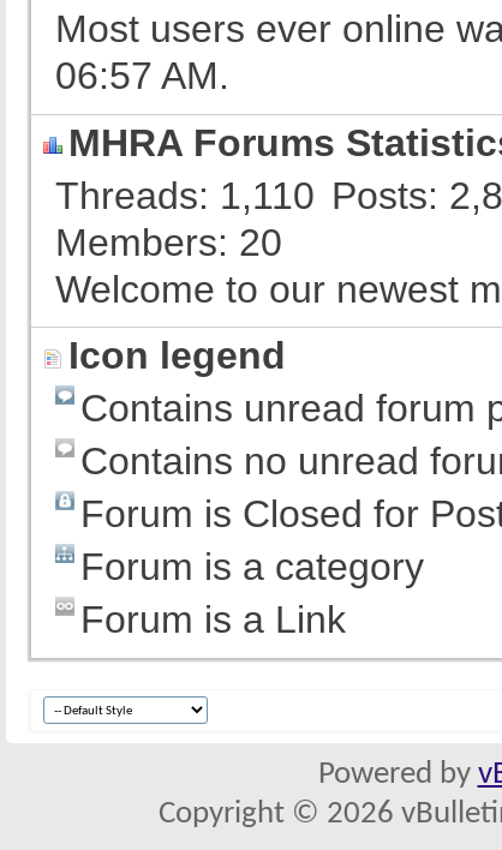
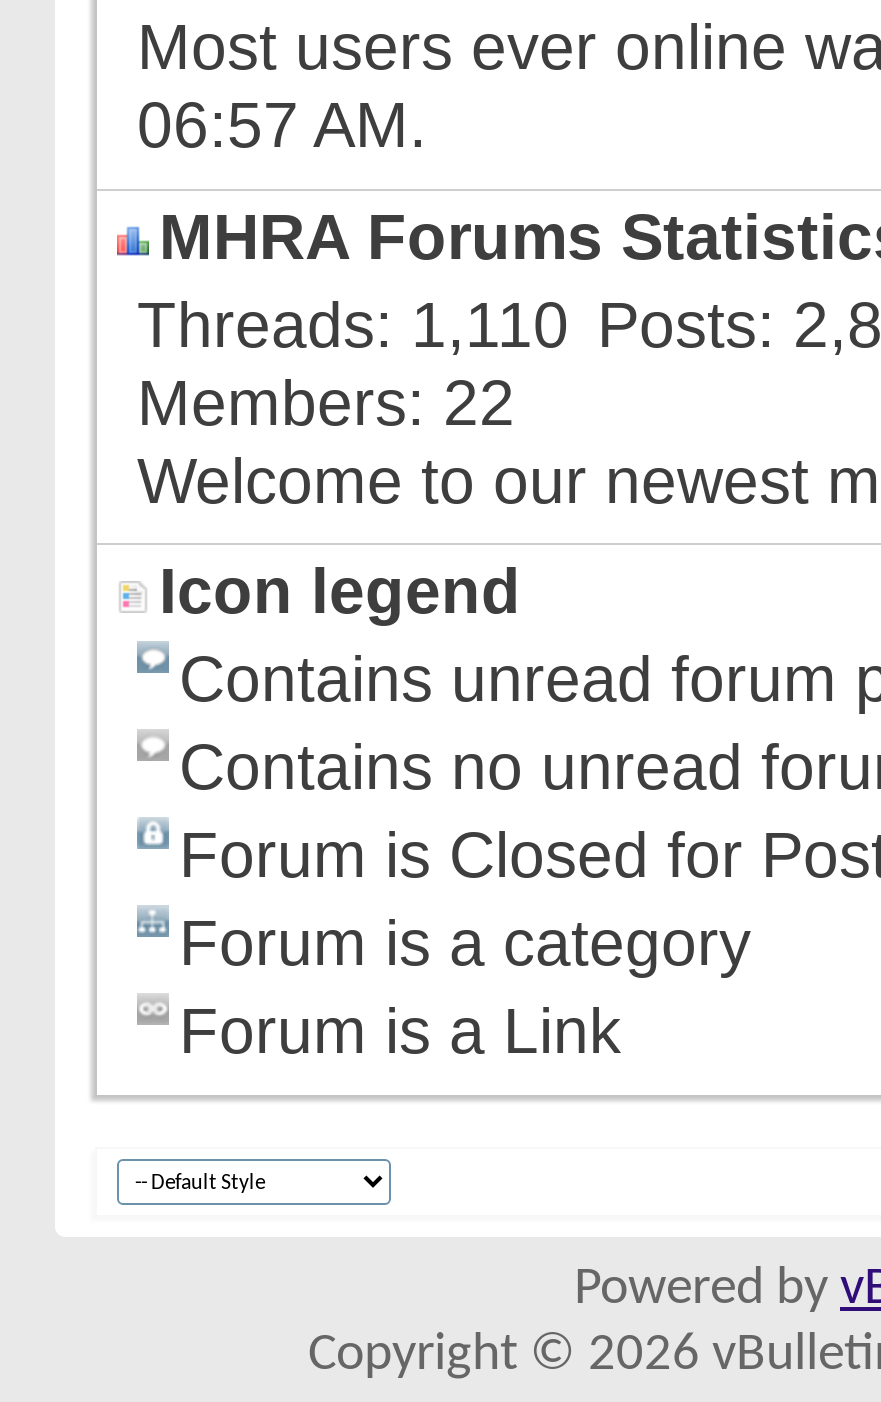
[55,220,282,264] Members 20 -> [137,366,515,438] Members 22

